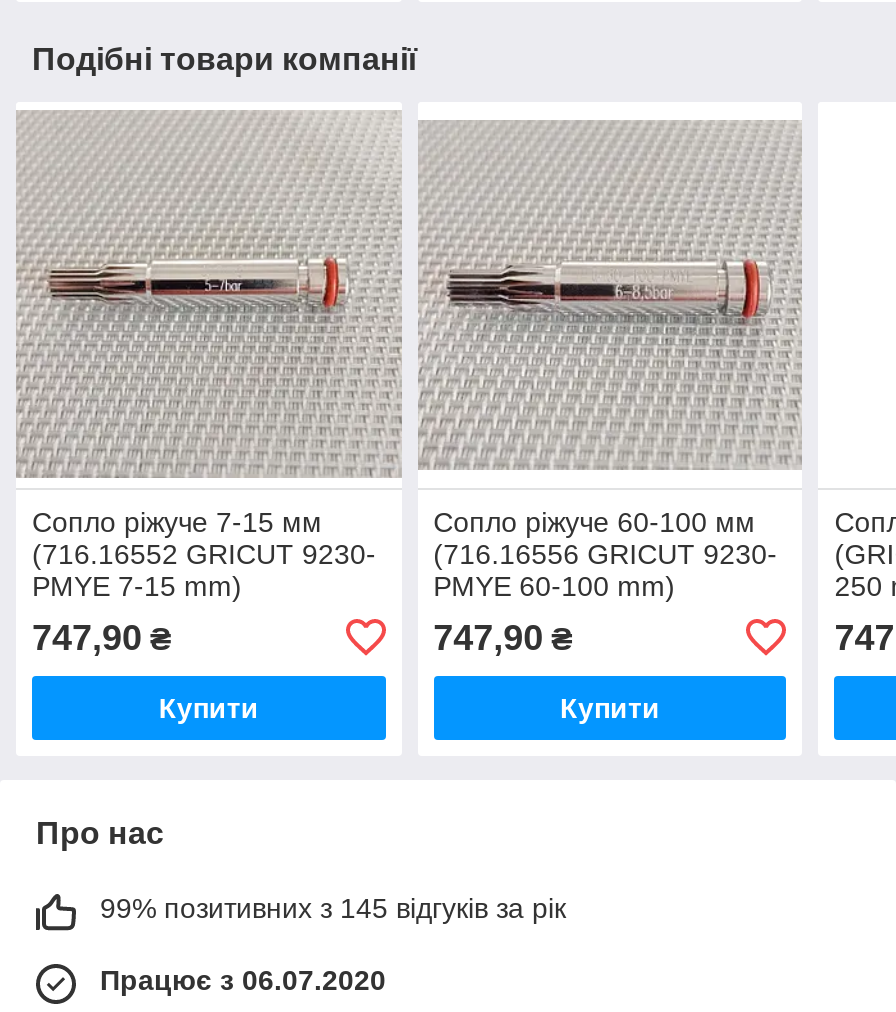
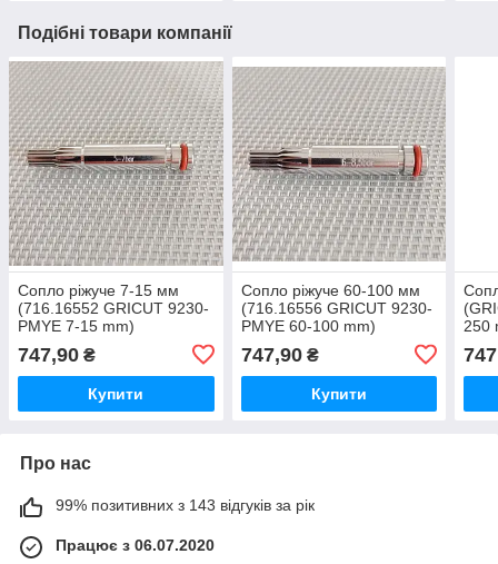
[100,891,566,923] 99% позитивних з 145 відгуків за рік -> [56,496,315,513] 99% позитивних з 143 відгуків за рік

